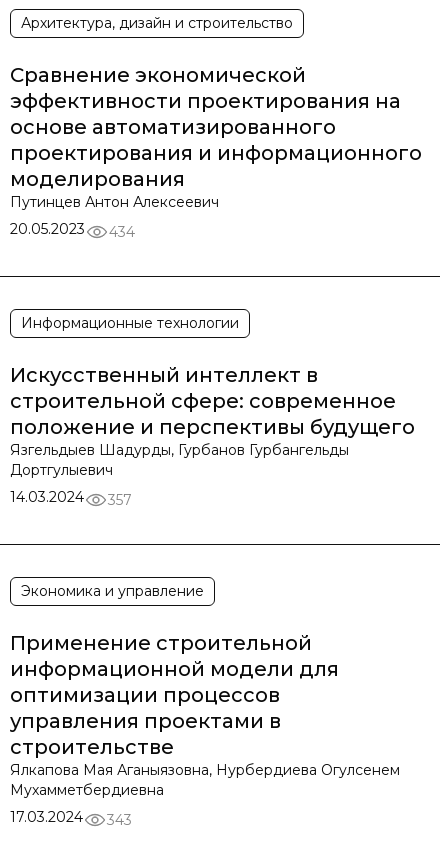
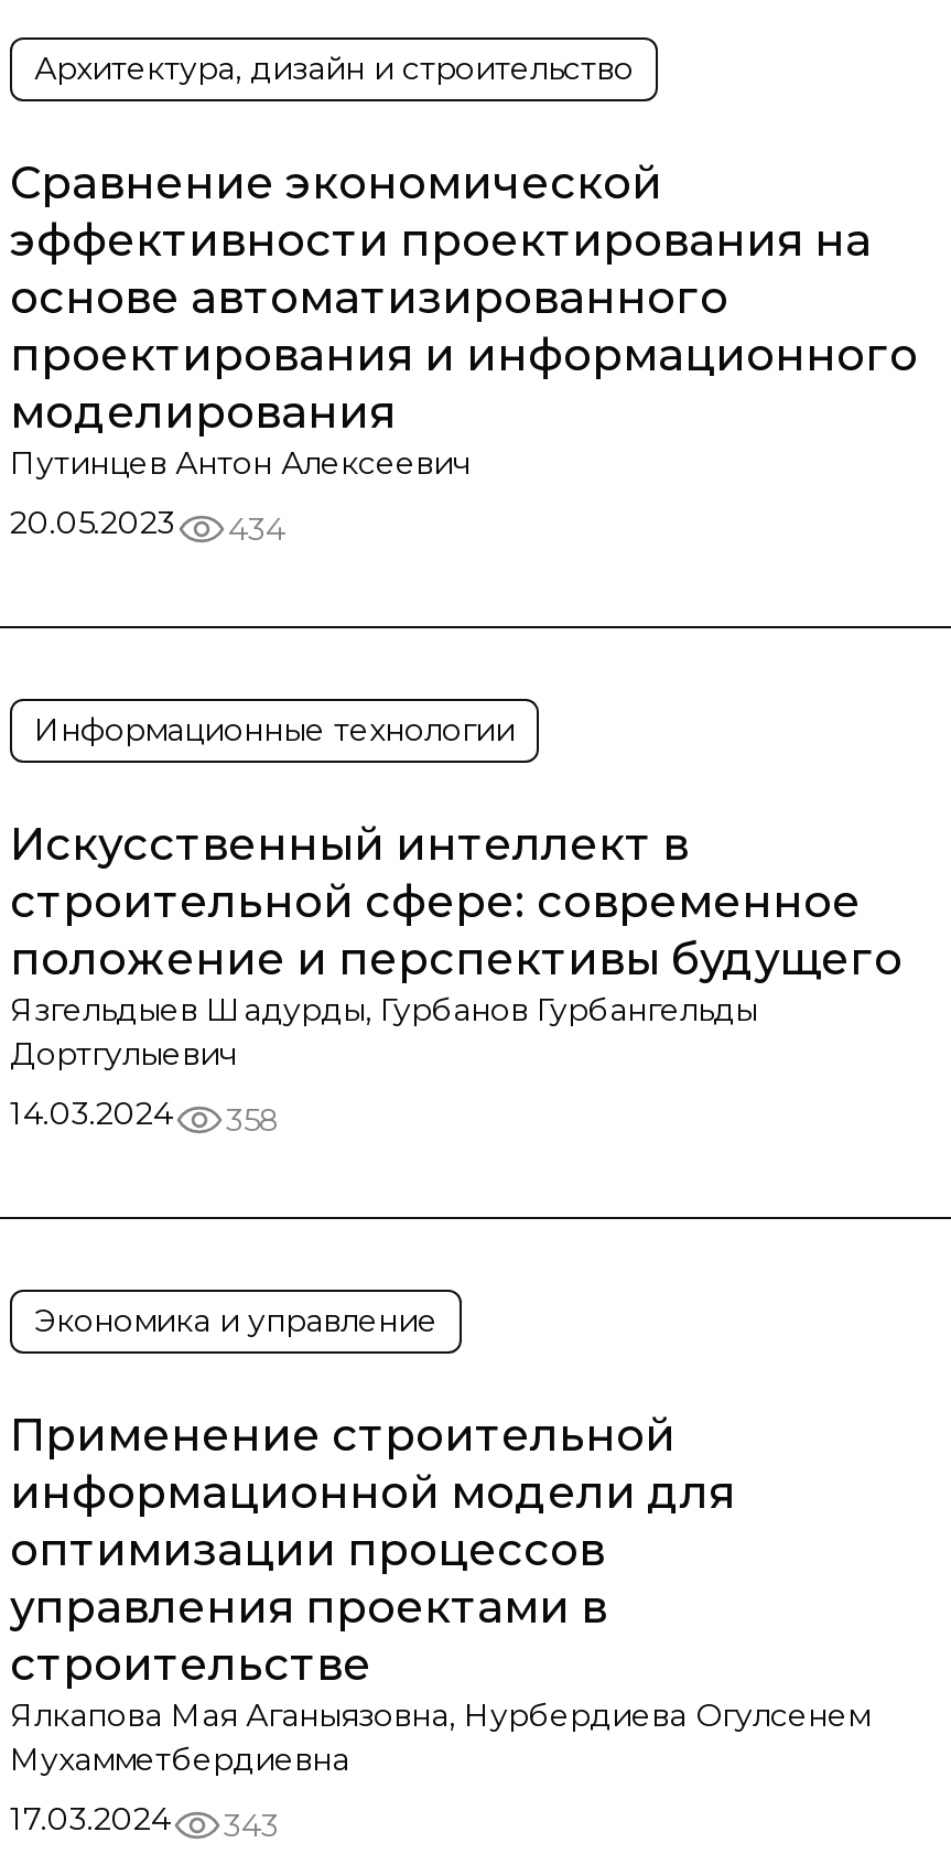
[10,488,132,508] 14.03.2024 357 -> [10,1093,281,1139] 14.03.2024 358

